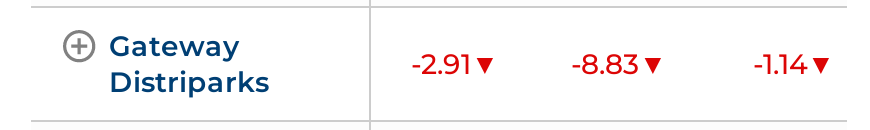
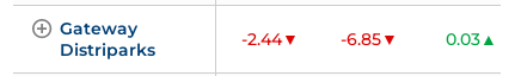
[411,46,471,82] -2.91 -> [241,28,282,50] -2.44
[571,46,639,82] -8.83 -> [341,28,381,50] -6.85
[753,46,807,82] -1.14 -> [446,28,480,50] 0.03

